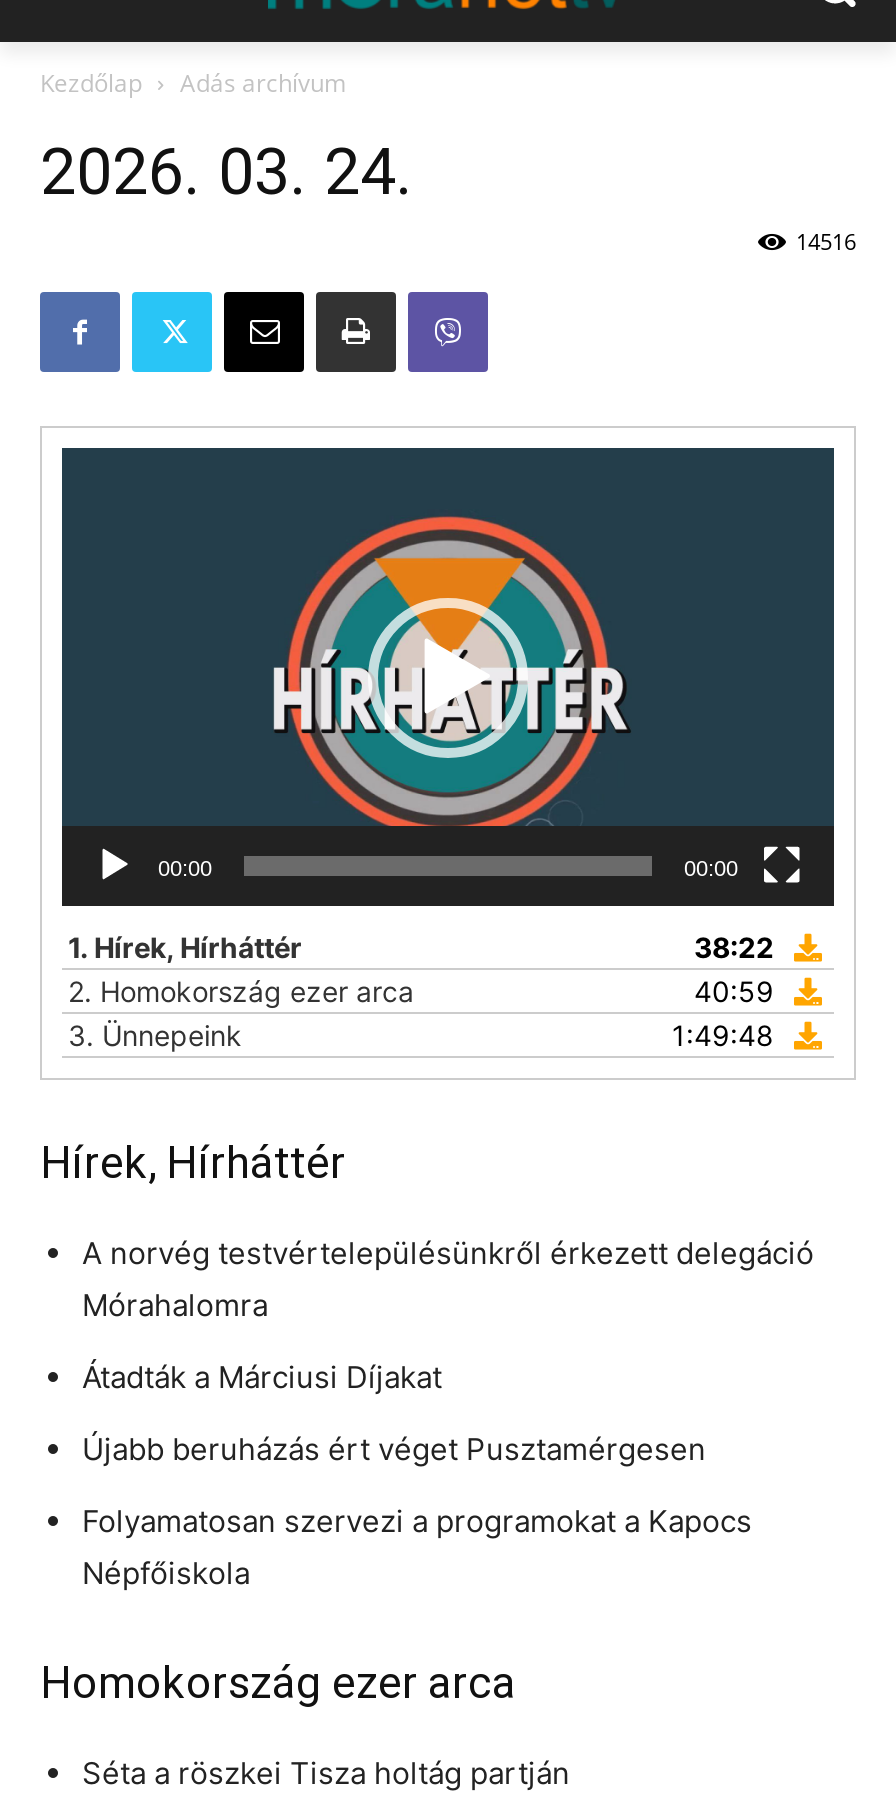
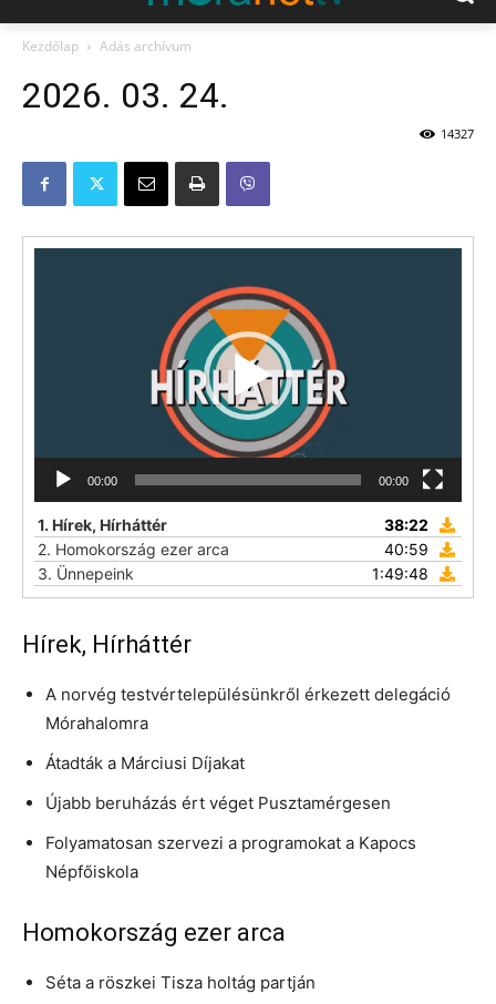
[796,226,856,256] 14516 -> [441,125,474,142] 14327

